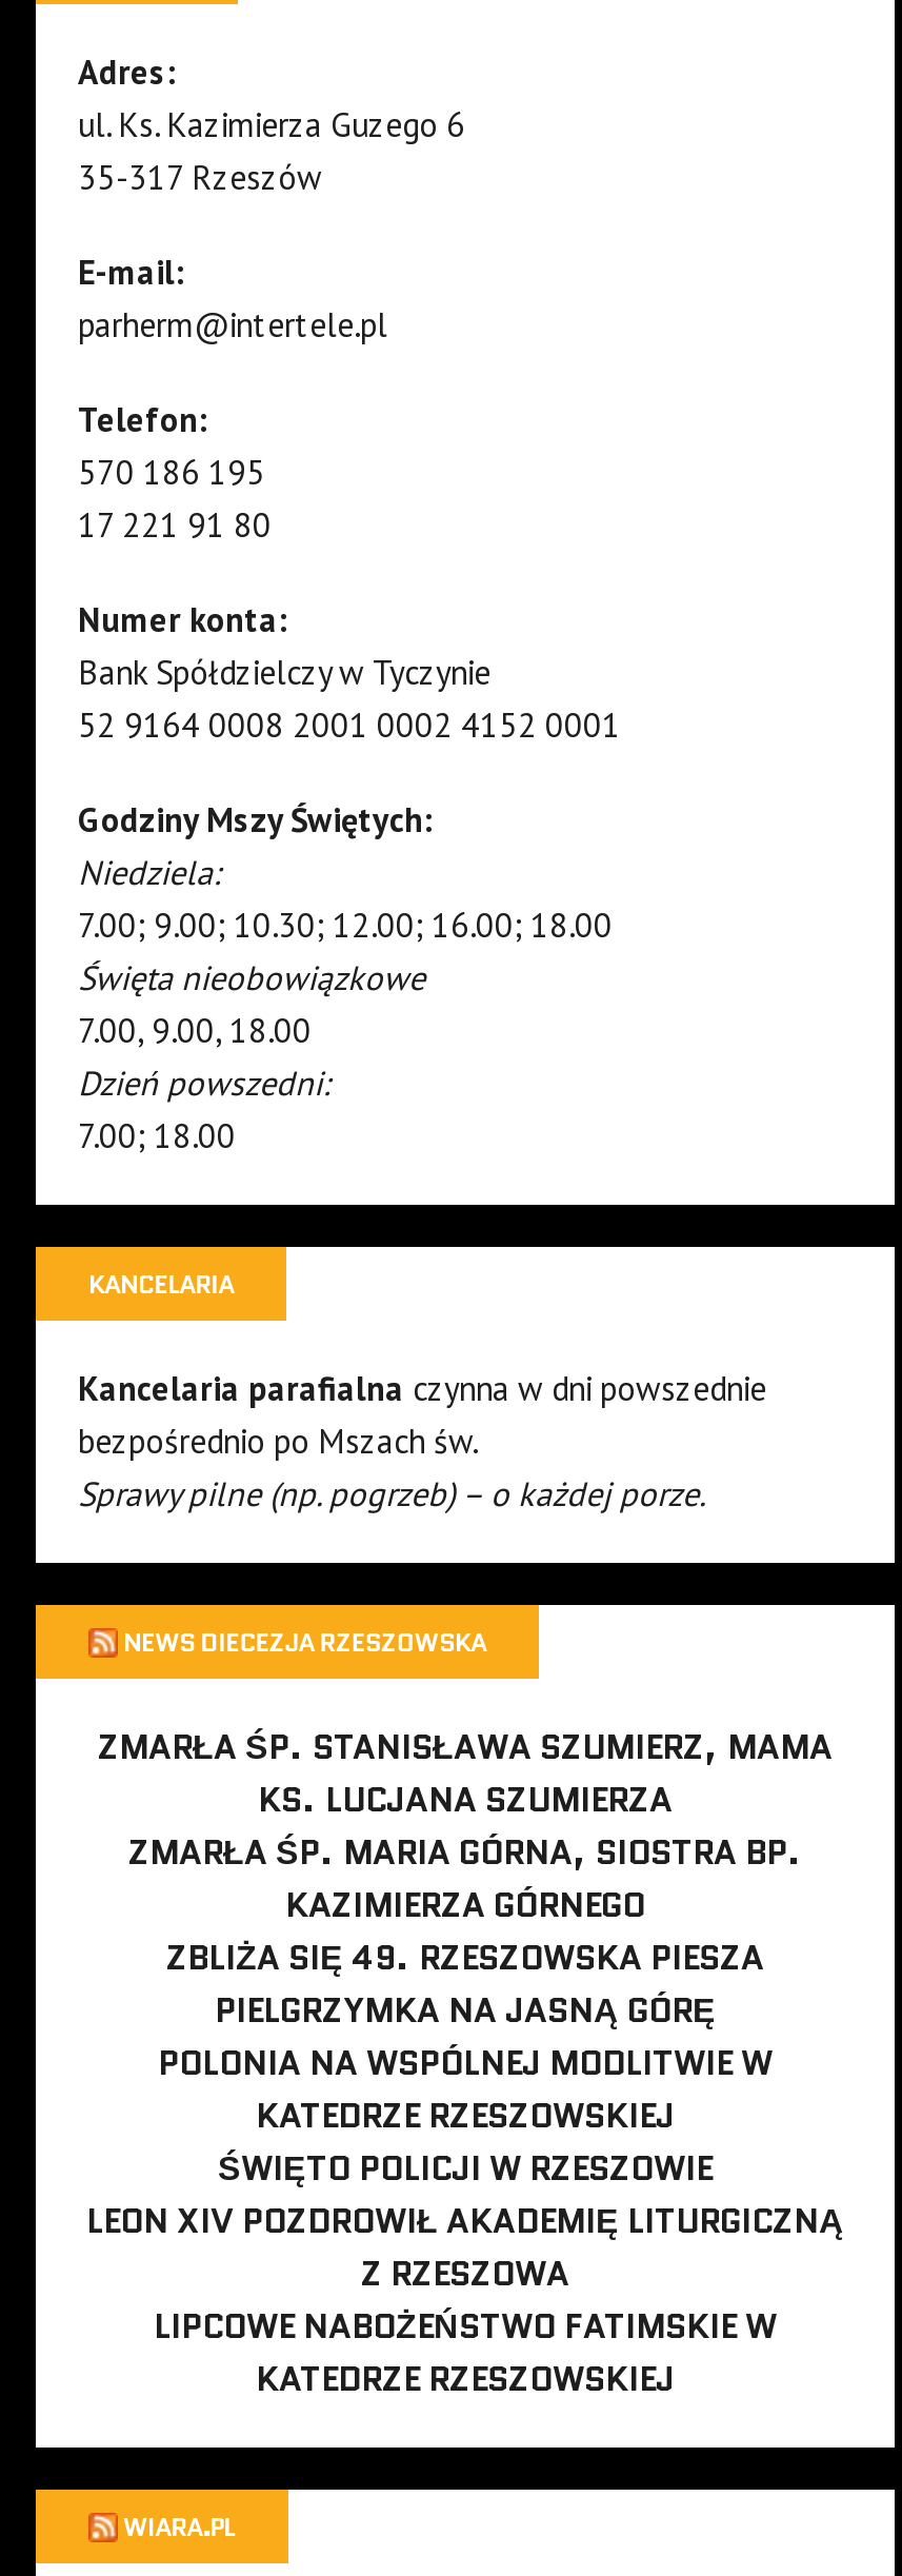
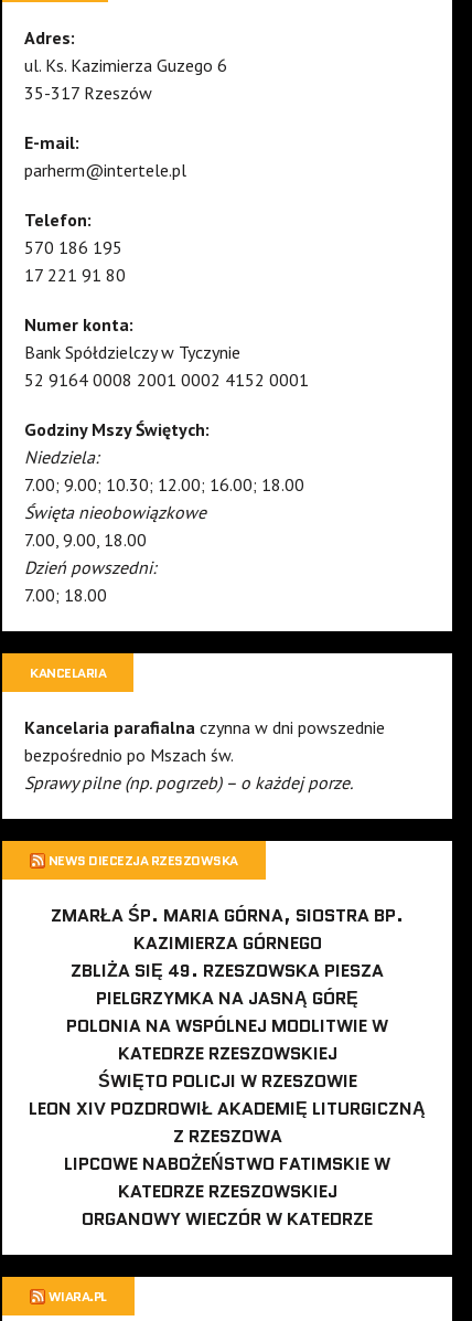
[98,1723,833,1824] ZMARŁA ŚP. STANISŁAWA SZUMIERZ, MAMA | KS. LUCJANA SZUMIERZA -> none
moved [86,1828,844,2403] -> [29,903,426,1204]: ZMARŁA ŚP. MARIA GÓRNA, SIOSTRA BP. | KAZIMIERZA GÓRNEGO | ZBLIŻA SIĘ 49. RZESZOWSKA PIESZA | ... | LIPCOWE NABOŻEŃSTWO FATIMSKIE W | KATEDRZE RZESZOWSKIEJ
none -> [82,1206,373,1231] ORGANOWY WIECZÓR W KATEDRZE

